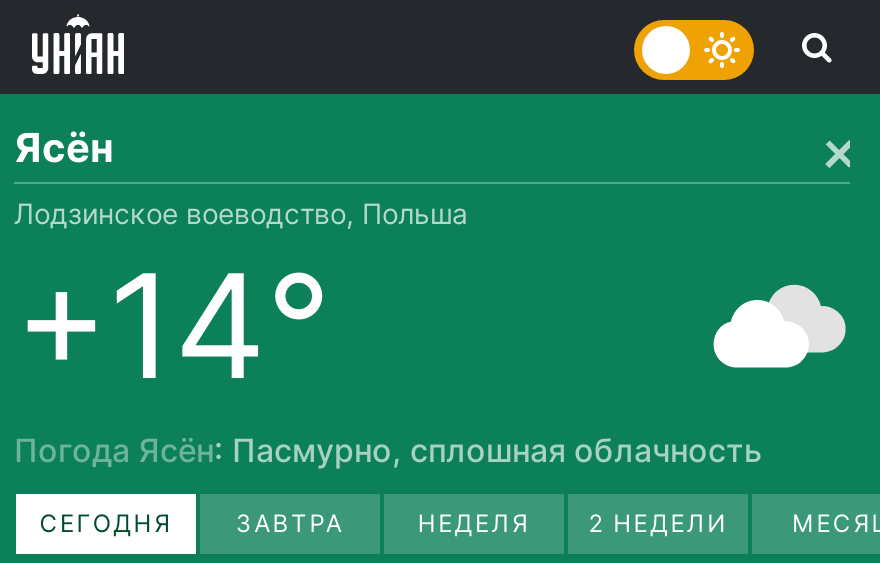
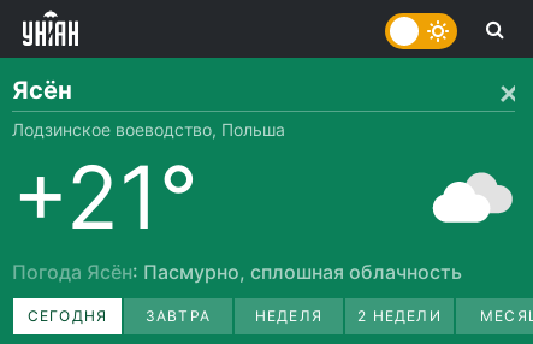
[14,238,332,412] +14° -> [12,144,199,249] +21°

